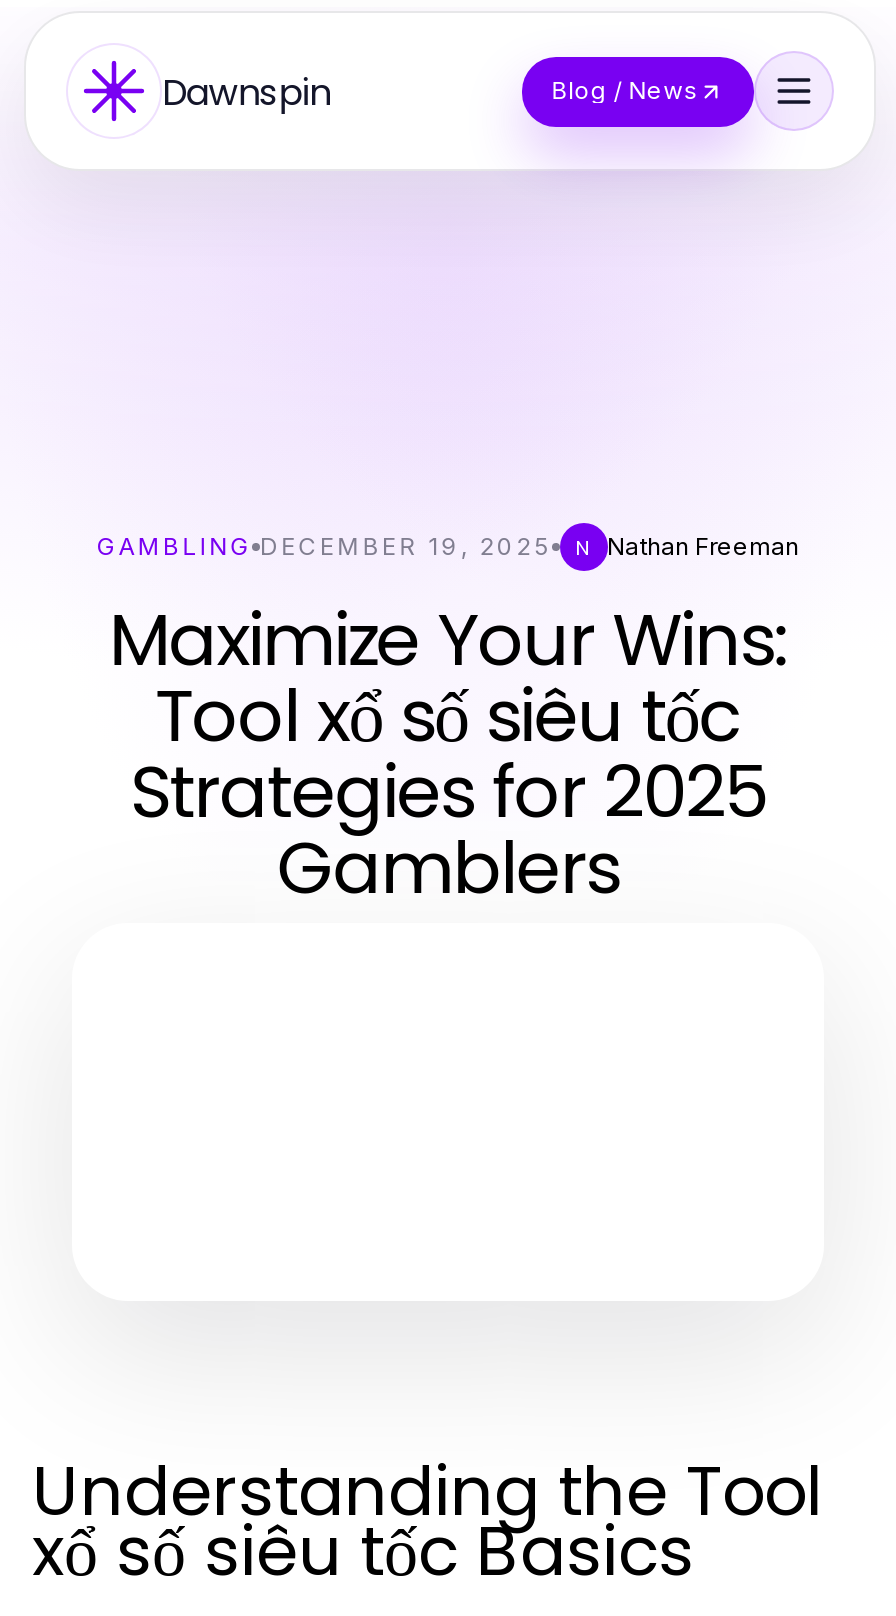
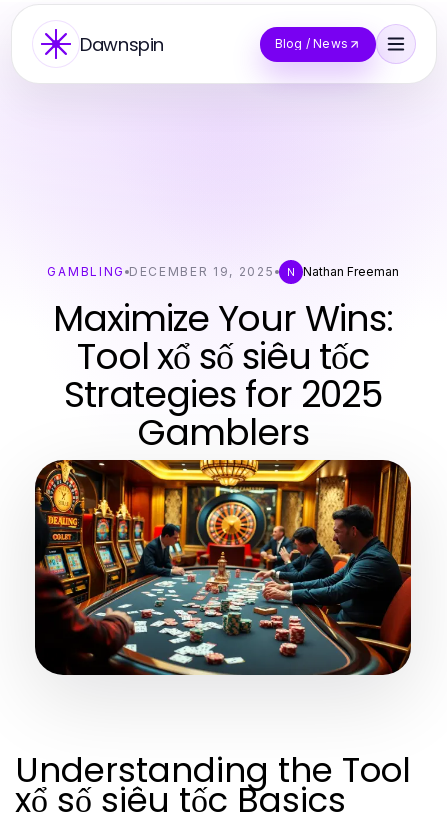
none -> [34,459,412,676] [image]

